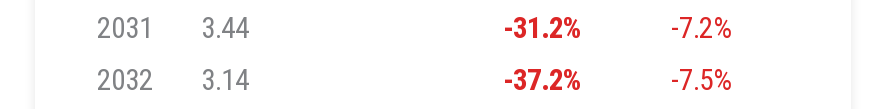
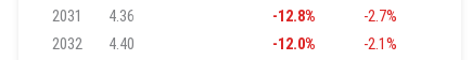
[97,10,249,46] 2031 3.44 -> [52,6,135,25] 2031 4.36
[503,10,583,46] -31.2% -> [272,6,316,25] -12.8%
[671,10,733,46] -7.2% -> [363,6,397,25] -2.7%
[97,62,249,98] 2032 3.14 -> [52,34,135,53] 2032 4.40
[503,62,583,98] -37.2% -> [272,34,316,53] -12.0%
[671,62,733,98] -7.5% -> [363,34,397,53] -2.1%

